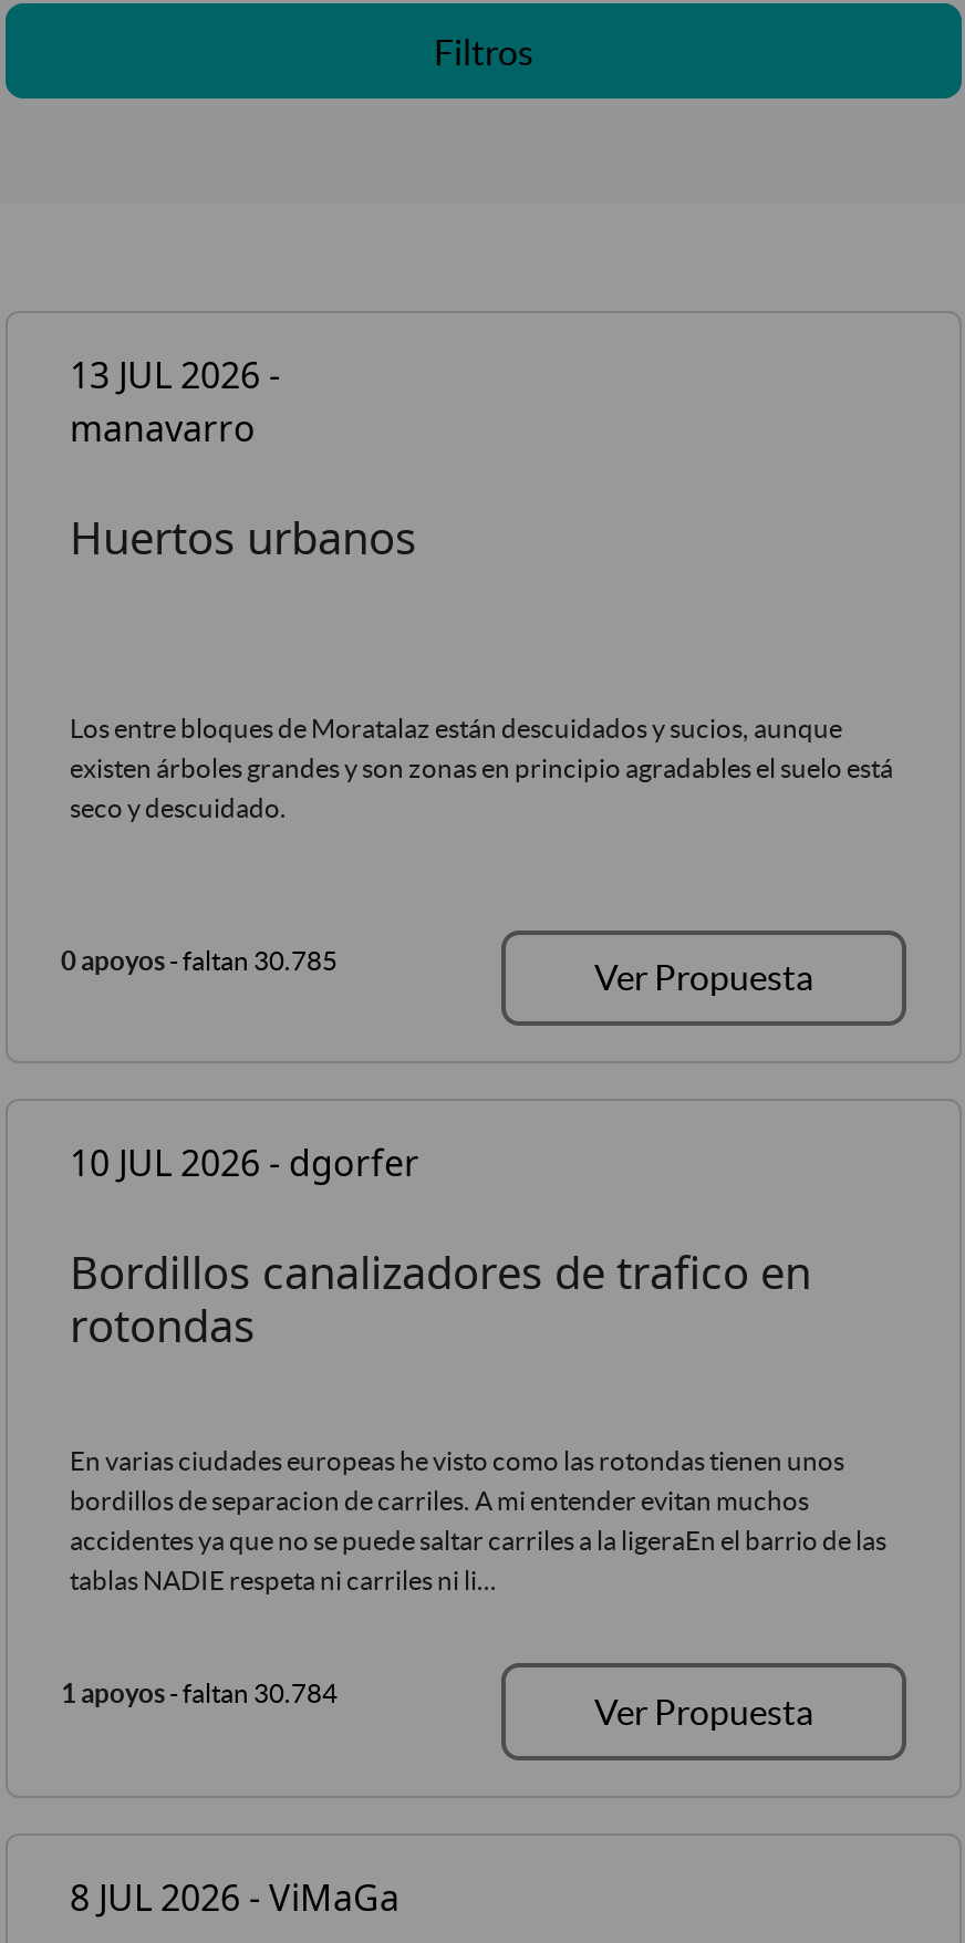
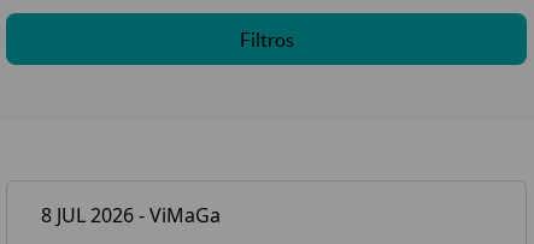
[70,352,893,822] 13 JUL 2026 - | manavarro | Huertos urbanos | Los entre bloques de Moratalaz están descuidados y sucios, aunque | existen árboles grandes y son zonas en principio agradables el suelo está | seco y descuidado. -> none
[61,946,813,998] 0 apoyos - faltan 30.785 | Ver Propuesta -> none
[70,1139,886,1595] 10 JUL 2026 - dgorfer | Bordillos canalizadores de trafico en | rotondas | En varias ciudades europeas he visto como las rotondas tienen unos | bordillos de separacion de carriles. A mi entender evitan muchos | accidentes ya que no se puede saltar carriles a la ligeraEn el barrio de las | tablas NADIE respeta ni carriles ni li... -> none
[61,1679,813,1731] 1 apoyos - faltan 30.784 | Ver Propuesta -> none

